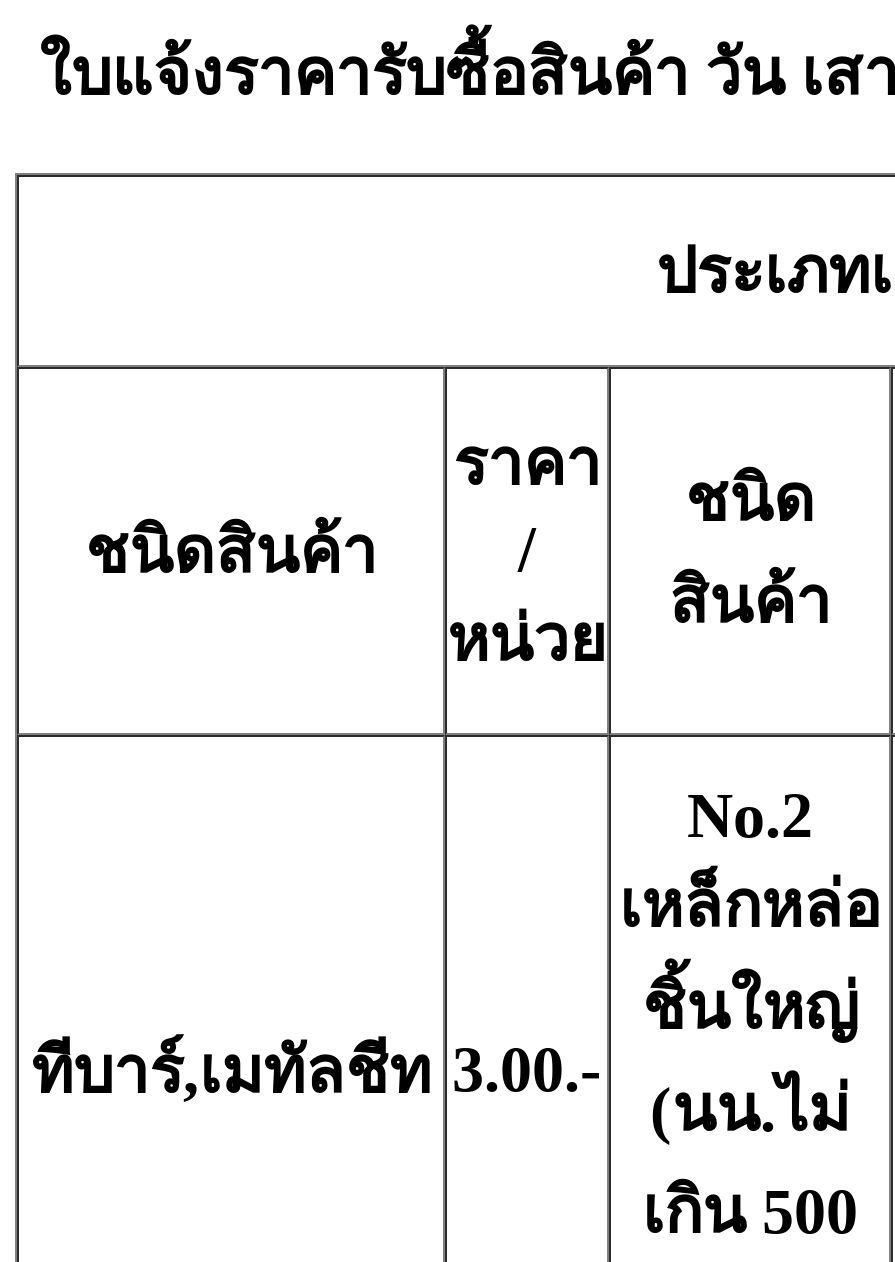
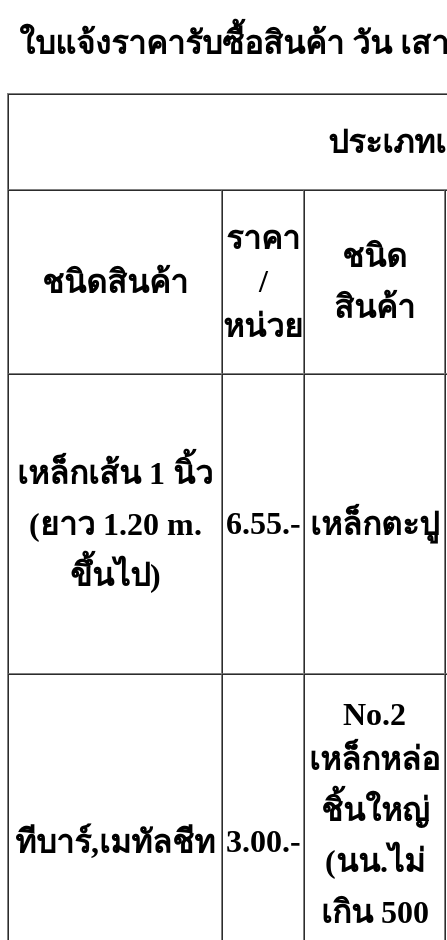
none -> [17,455,213,593] เหล็กเส้น 1 นิ้ว | (ยาว 1.20 m. | ขึ้นไป)
none -> [225,505,439,542] 6.55.- เหล็กตะปู

